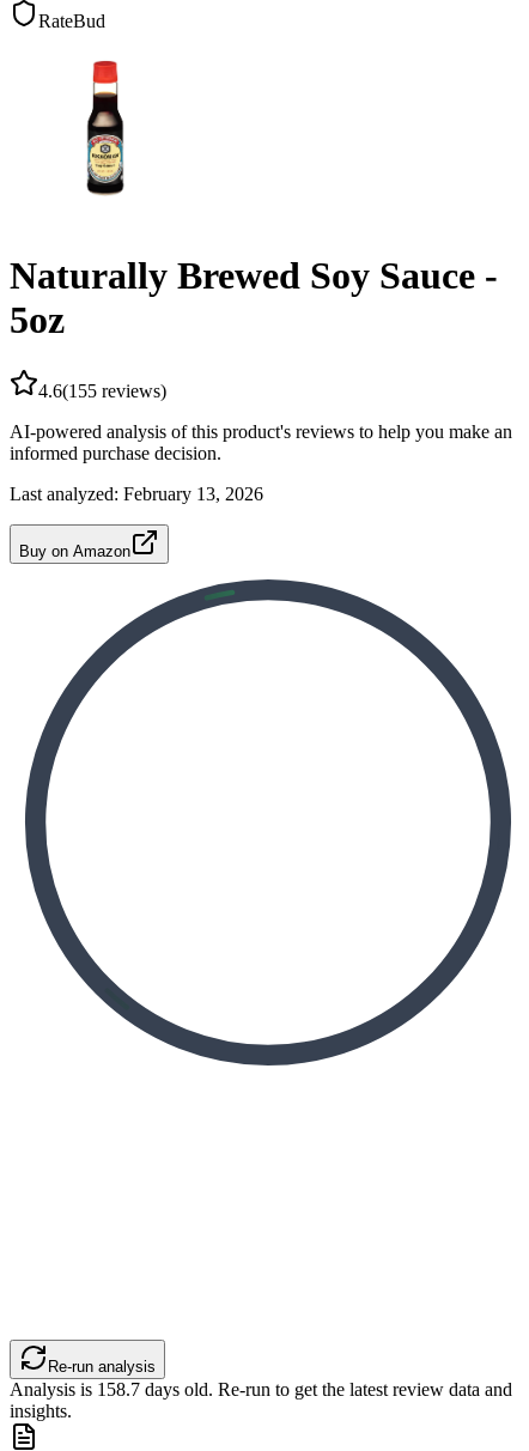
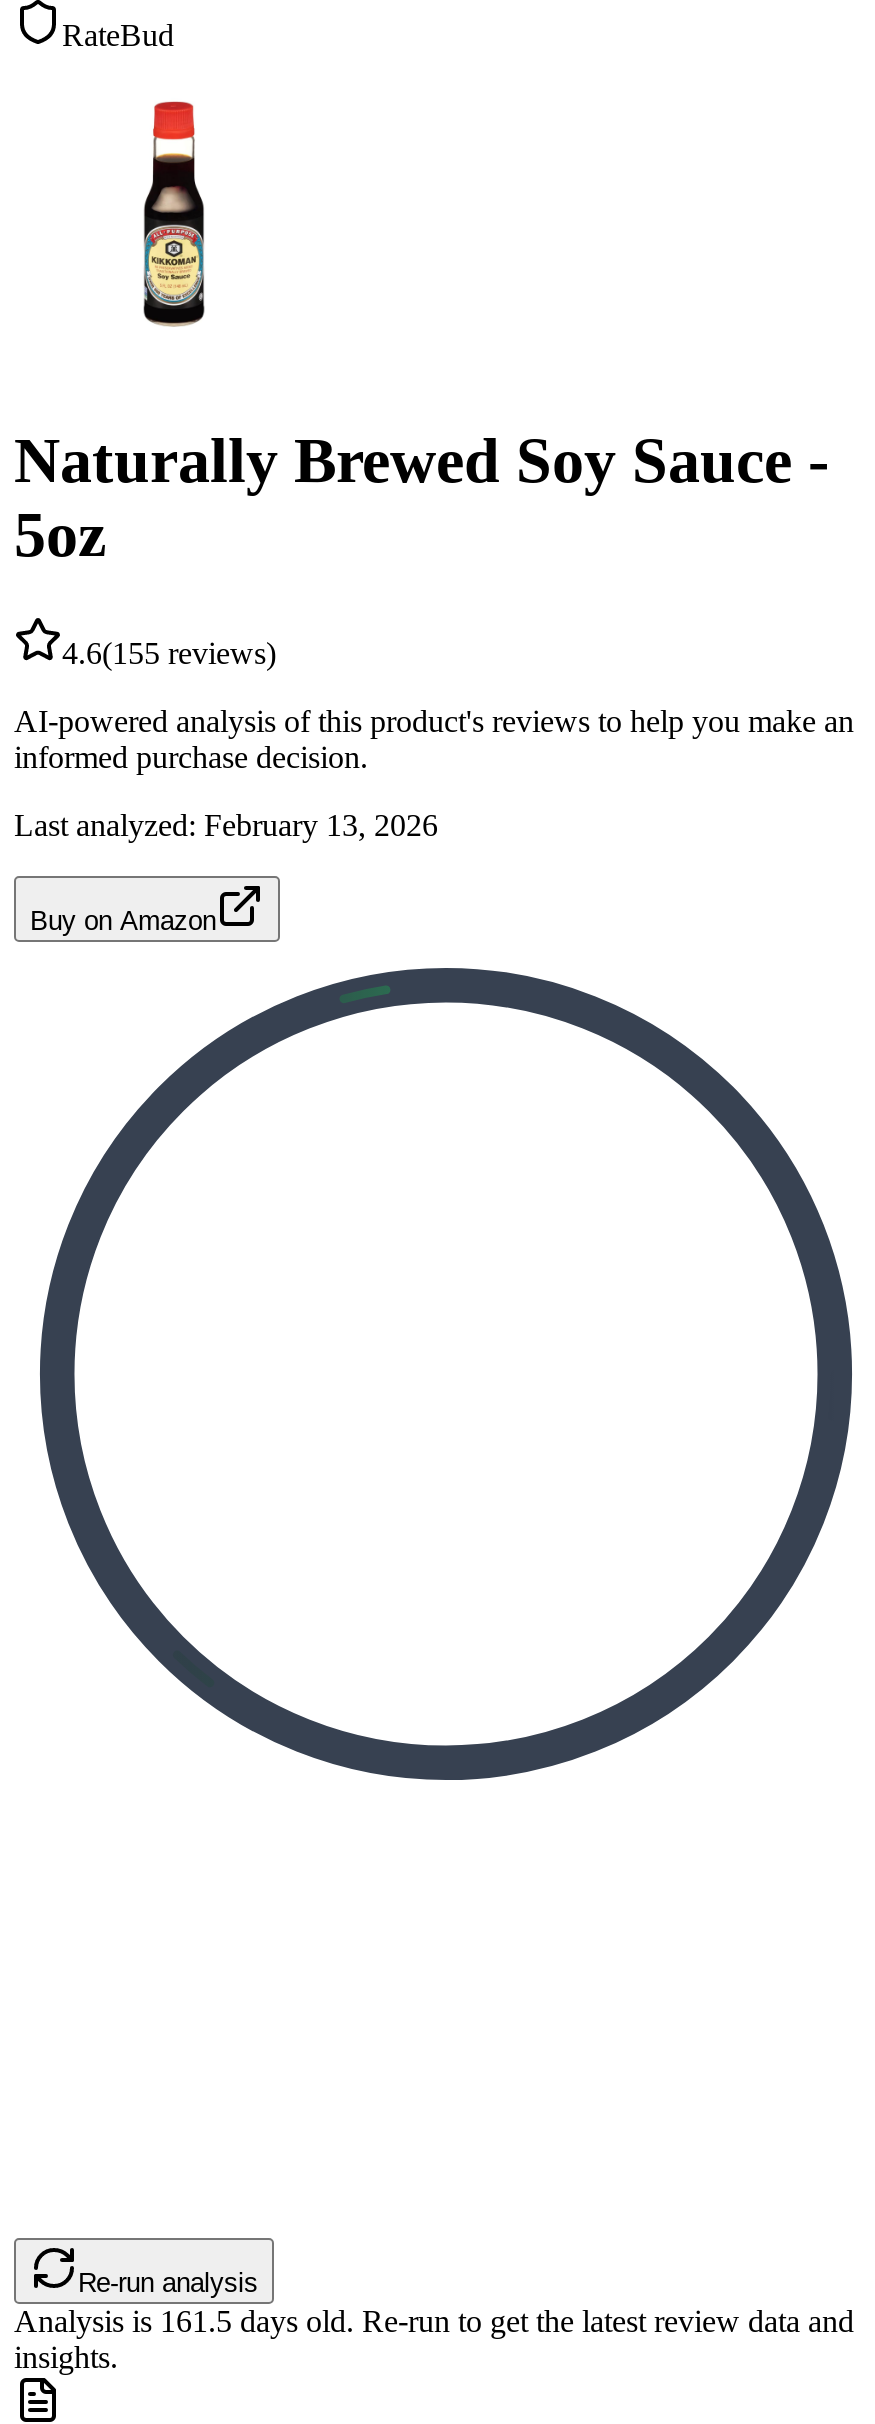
[10,1380,512,1400] Analysis is158.7days old. Re-run to get the latest review data and -> [14,2305,854,2339] Analysis is161.5days old. Re-run to get the latest review data and

